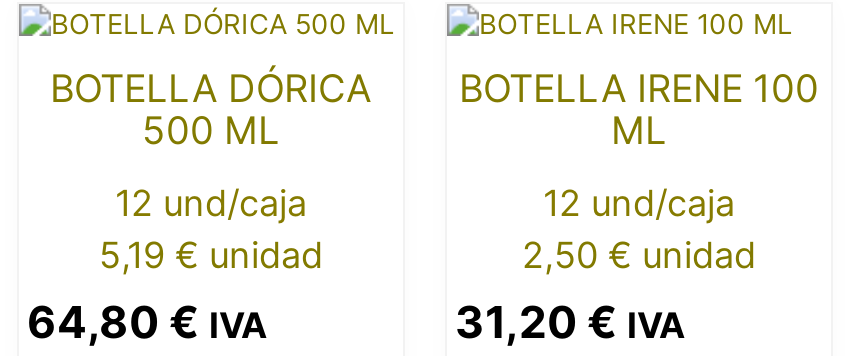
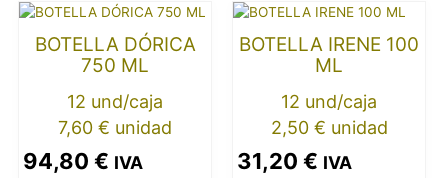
[142,108,280,154] 500 ML -> [81,54,149,77] 750 ML
[99,235,323,277] 5,19 €unidad -> [58,117,172,138] 7,60 €unidad
[27,297,267,349] 64,80 € IVA -> [23,148,143,174] 94,80 € IVA

